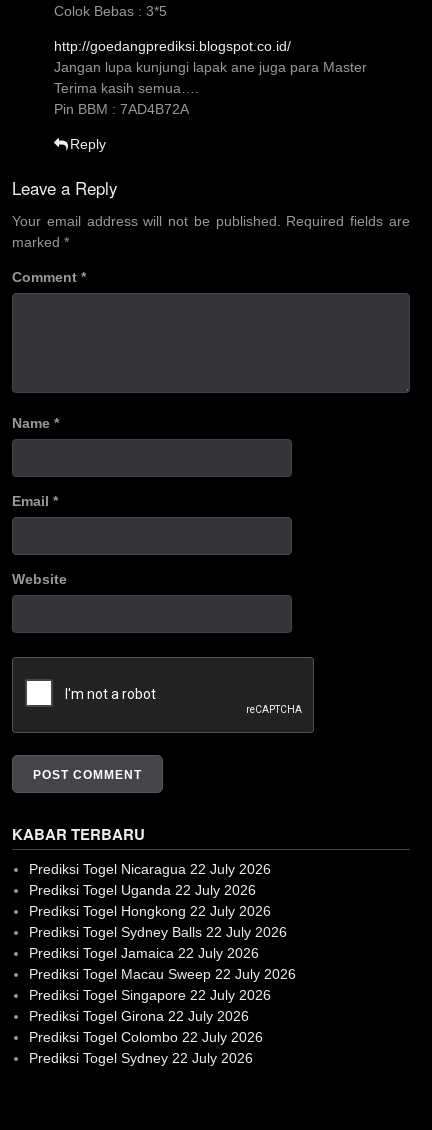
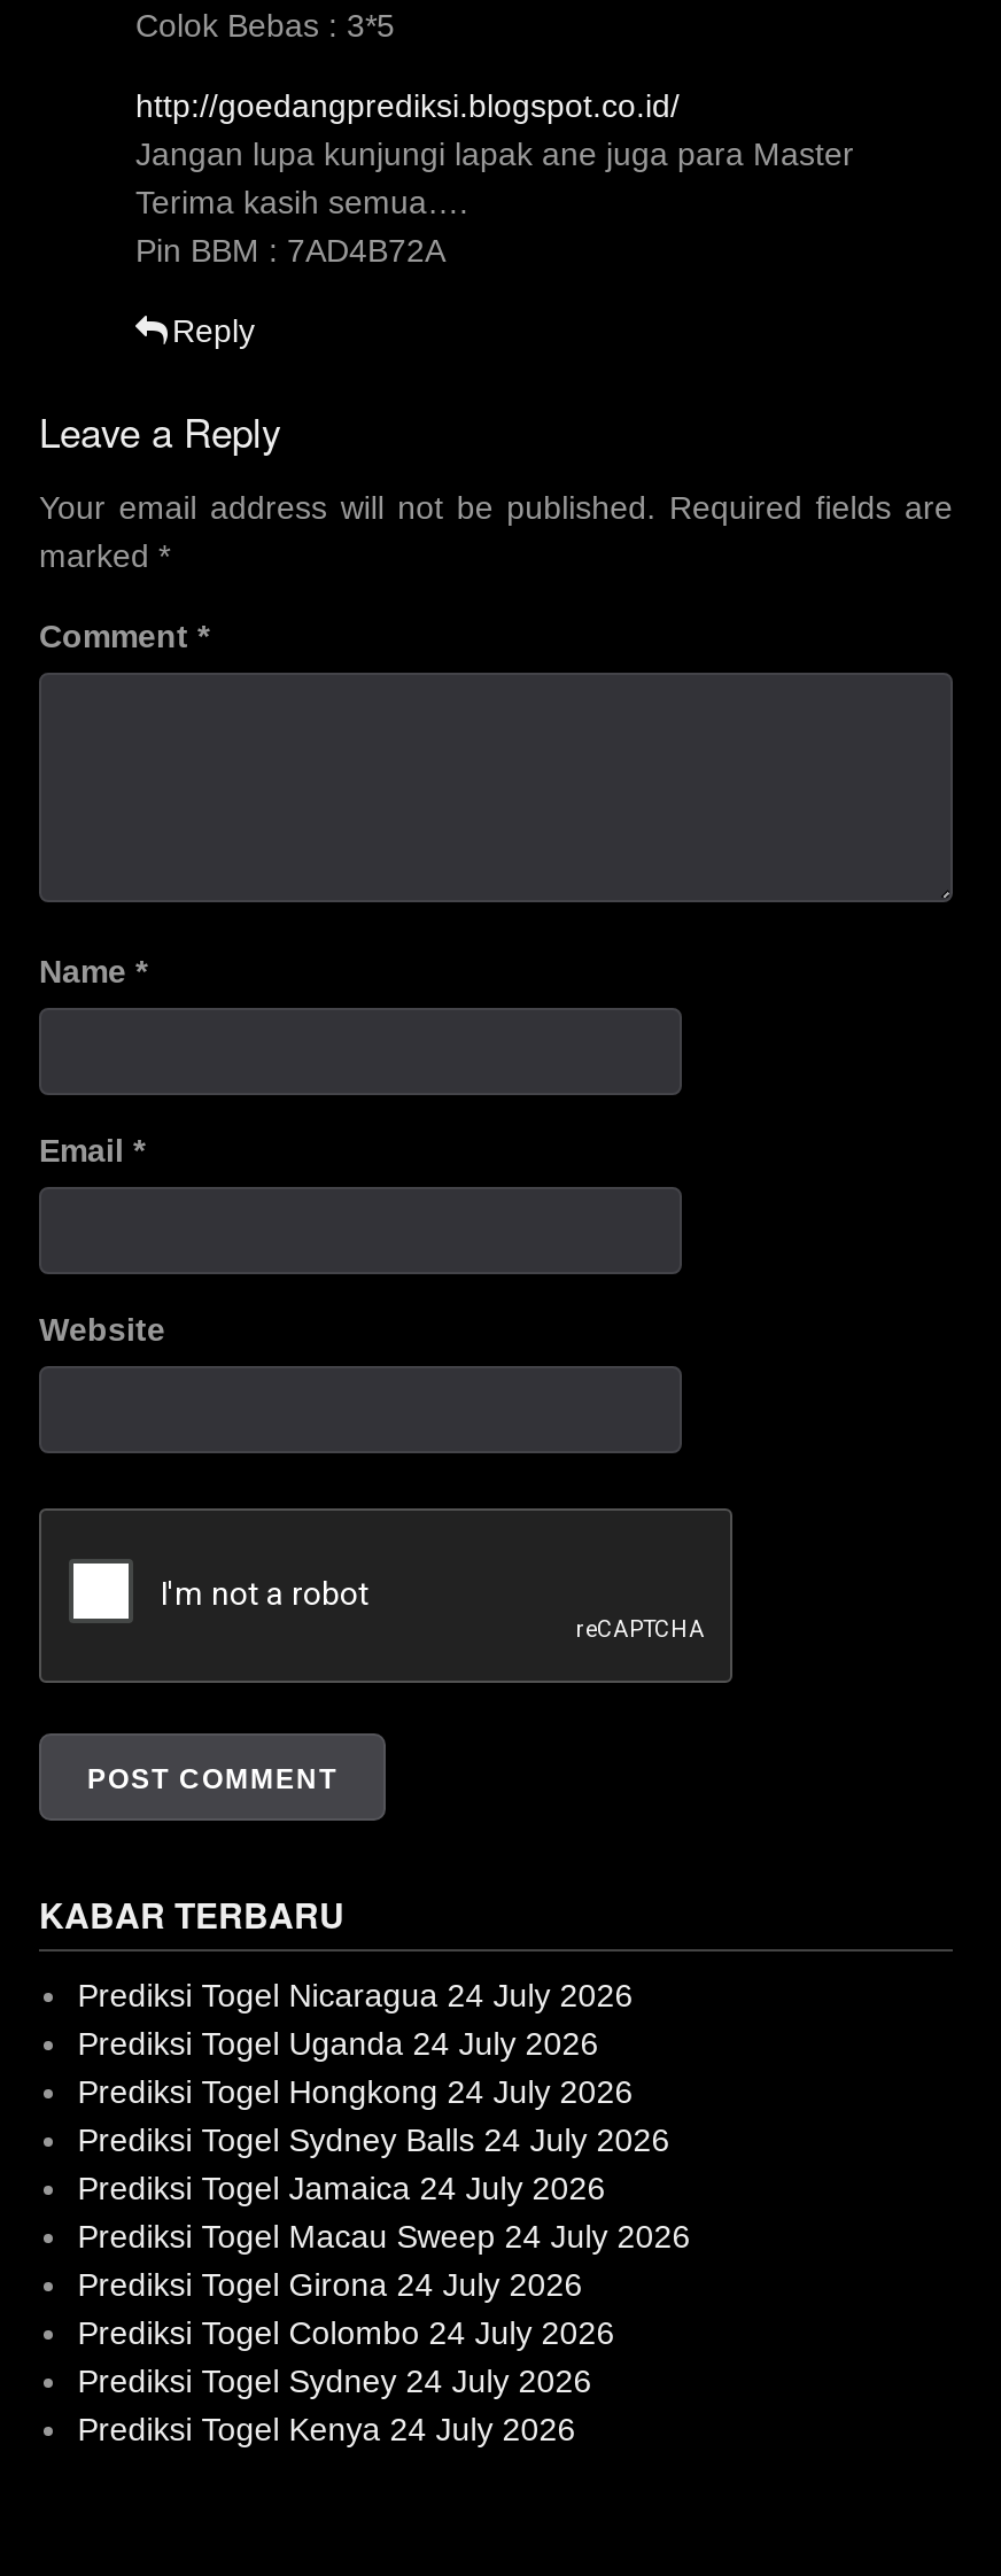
[29,861,271,877] Prediksi Togel Nicaragua 22 July 2026 -> [78,1977,633,2013] Prediksi Togel Nicaragua 24 July 2026
[29,882,256,898] Prediksi Togel Uganda 22 July 2026 -> [78,2025,599,2061] Prediksi Togel Uganda 24 July 2026
[29,903,271,919] Prediksi Togel Hongkong 22 July 2026 -> [78,2073,633,2110] Prediksi Togel Hongkong 24 July 2026
[29,924,287,940] Prediksi Togel Sydney Balls 22 July 2026 -> [78,2121,670,2158] Prediksi Togel Sydney Balls 24 July 2026
[29,945,259,961] Prediksi Togel Jamaica 22 July 2026 -> [78,2169,606,2206] Prediksi Togel Jamaica 24 July 2026
[29,966,296,982] Prediksi Togel Macau Sweep 22 July 2026 -> [78,2218,691,2254] Prediksi Togel Macau Sweep 24 July 2026
[29,987,271,1003] Prediksi Togel Singapore 22 July 2026 -> [78,2266,583,2303] Prediksi Togel Girona 24 July 2026
[29,1008,249,1024] Prediksi Togel Girona 22 July 2026 -> [78,2314,615,2351] Prediksi Togel Colombo 24 July 2026
[29,1029,263,1045] Prediksi Togel Colombo 22 July 2026 -> [78,2362,592,2399] Prediksi Togel Sydney 24 July 2026
[29,1050,253,1066] Prediksi Togel Sydney 22 July 2026 -> [78,2410,576,2447] Prediksi Togel Kenya 24 July 2026

